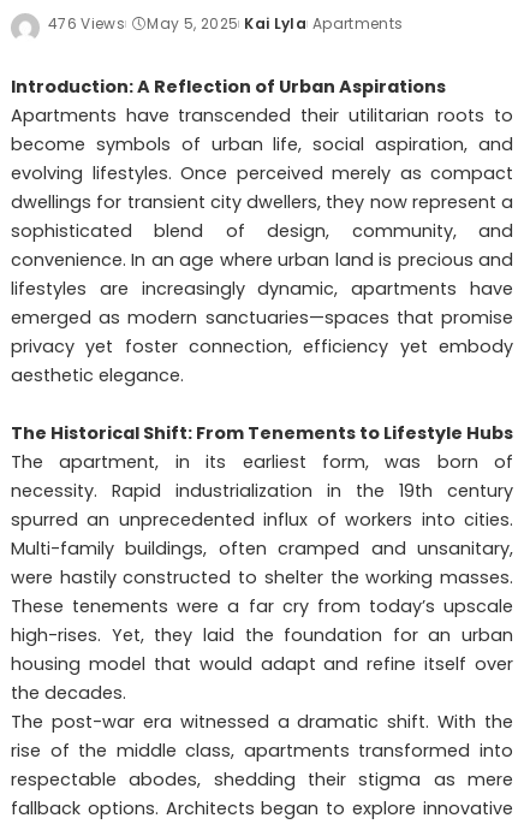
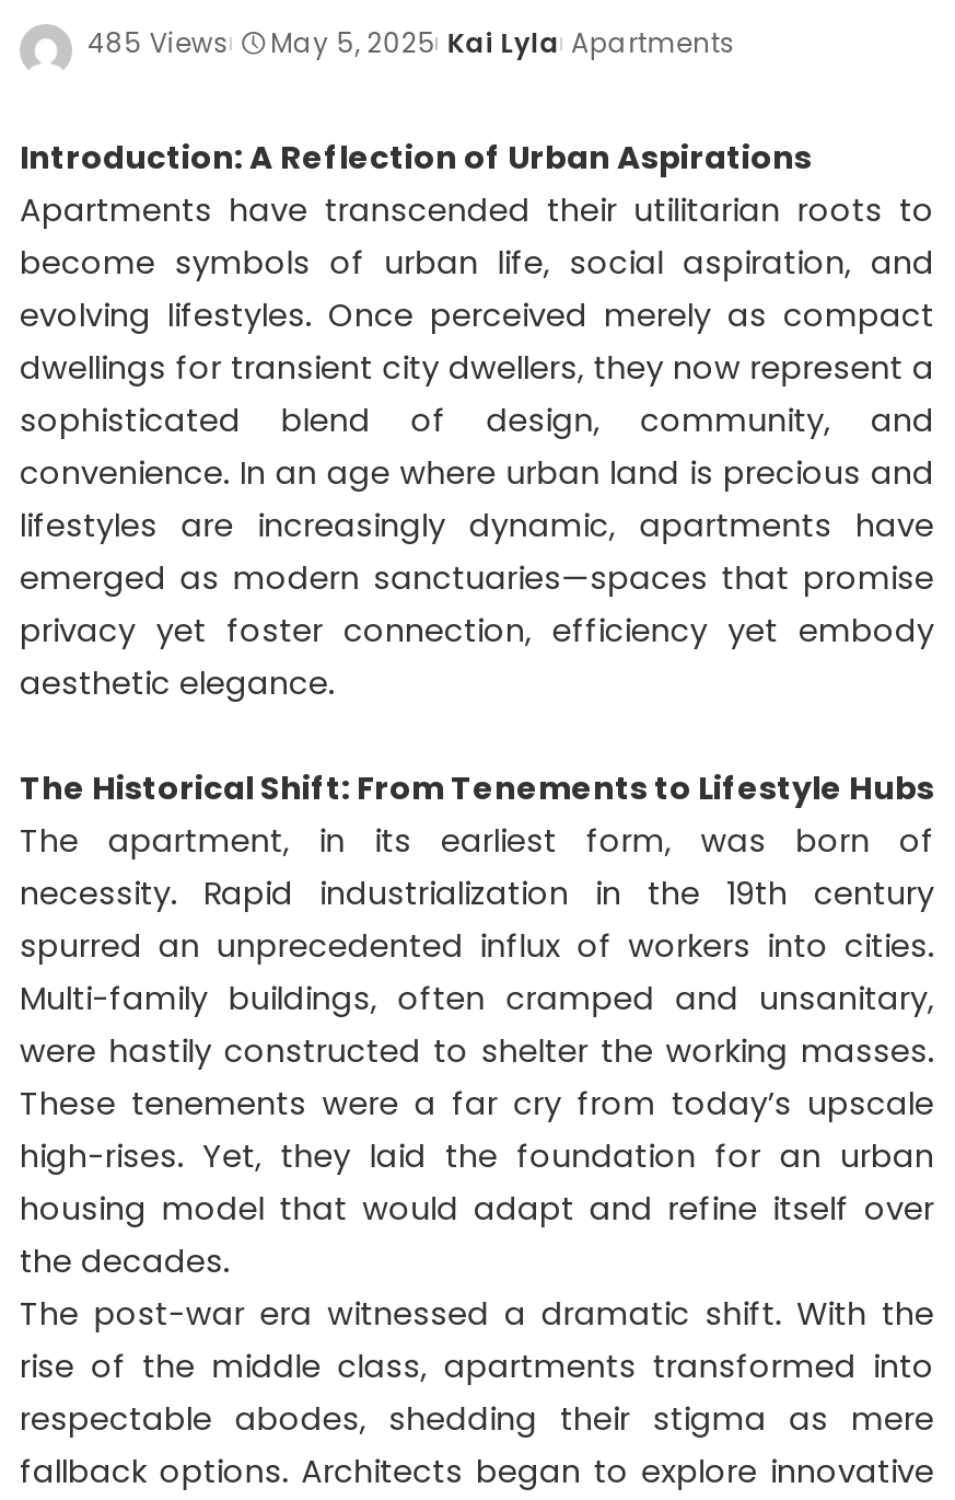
[48,13,125,34] 476 Views -> [88,24,230,61] 485 Views

